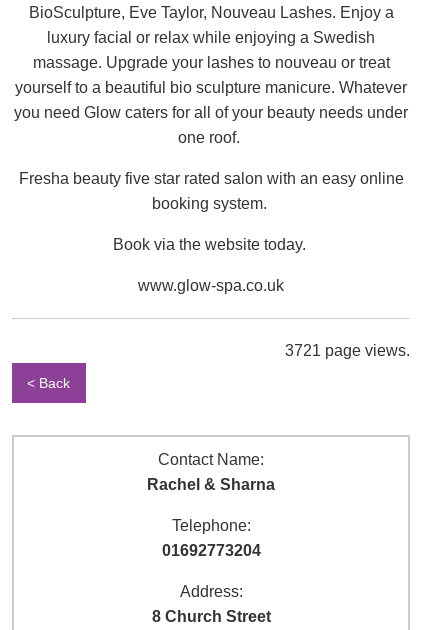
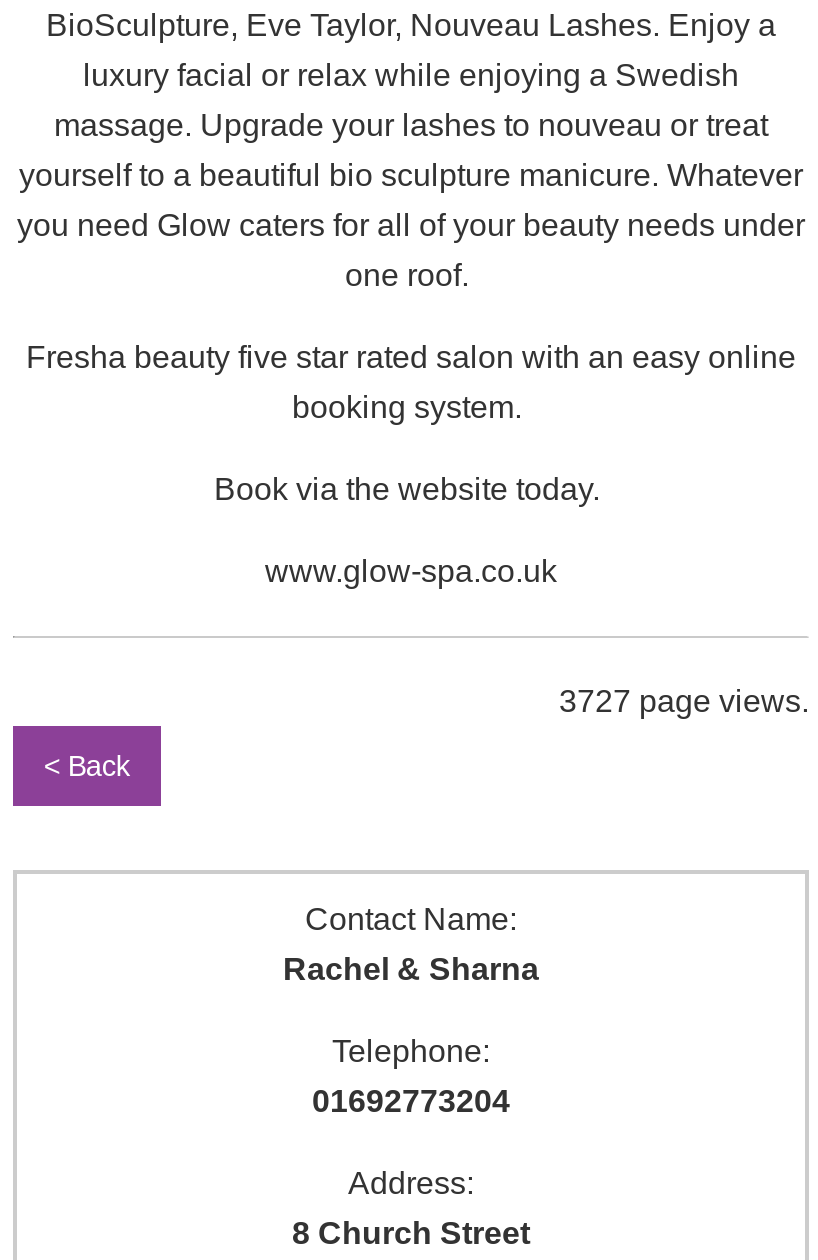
[285,342,410,359] 3721 page views. -> [559,684,809,718] 3727 page views.

